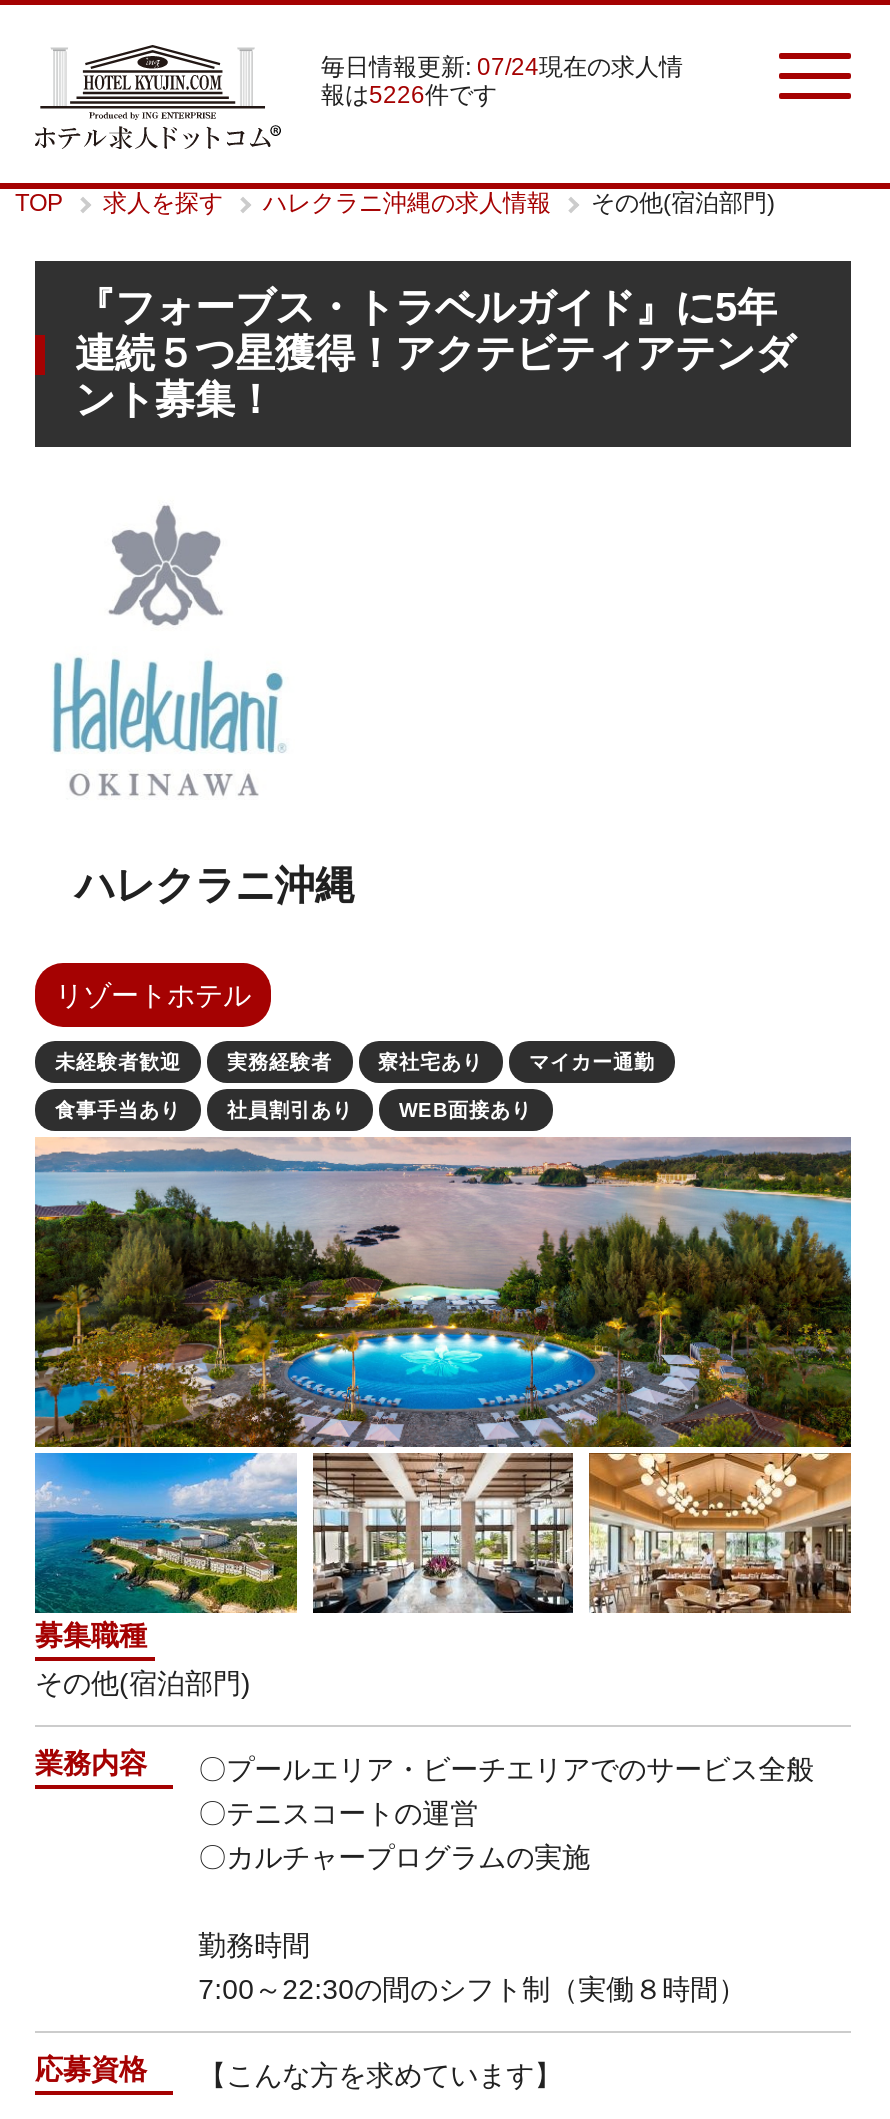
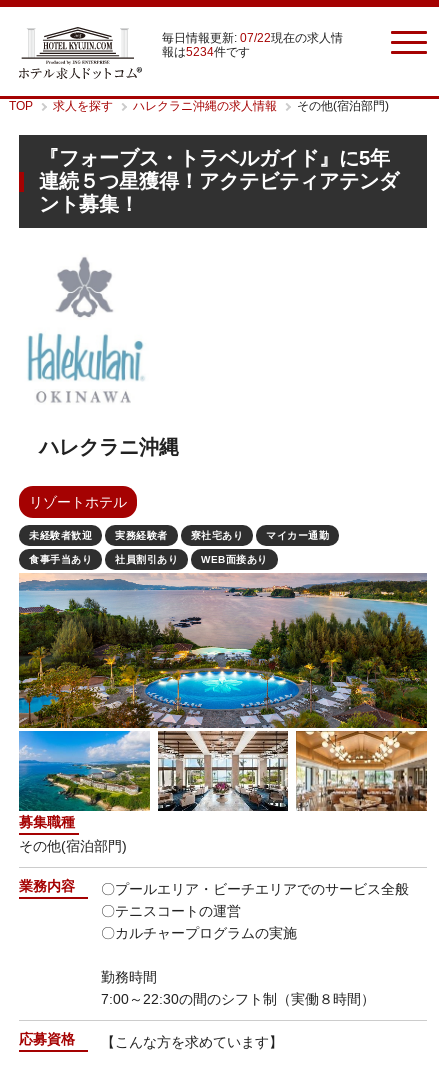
[321,53,683,81] 毎日情報更新: 07/24現在の求人情 -> [162,31,343,45] 毎日情報更新: 07/22現在の求人情
[321,81,497,109] 報は5226件です -> [162,45,250,59] 報は5234件です

